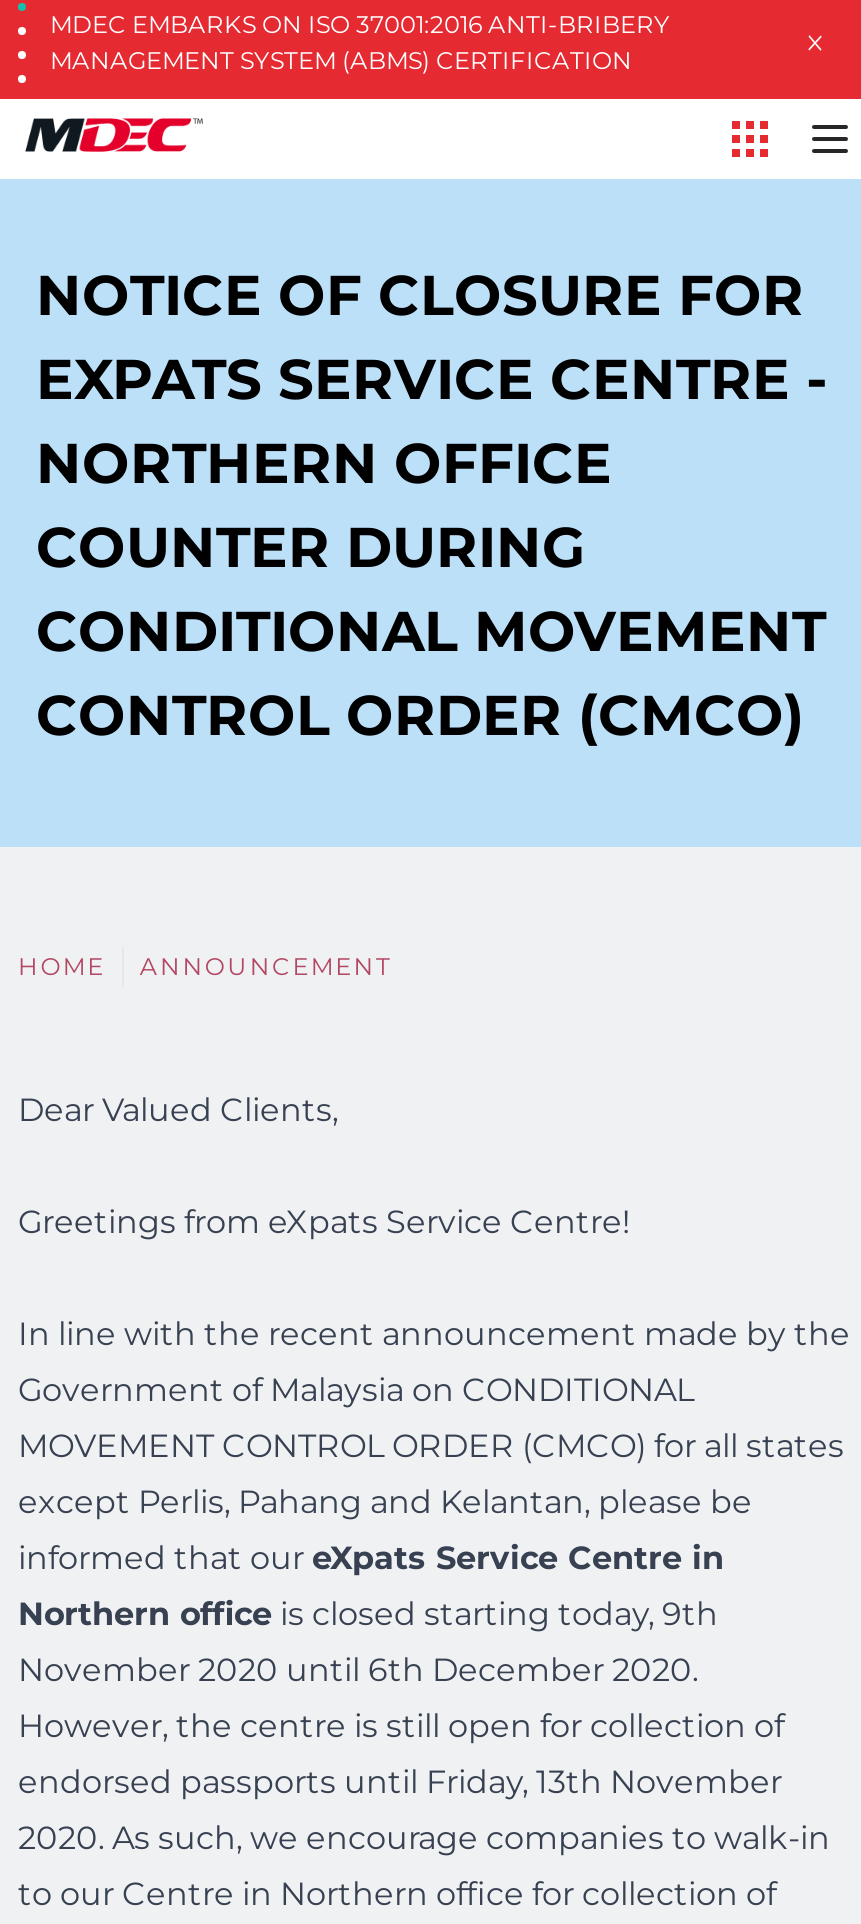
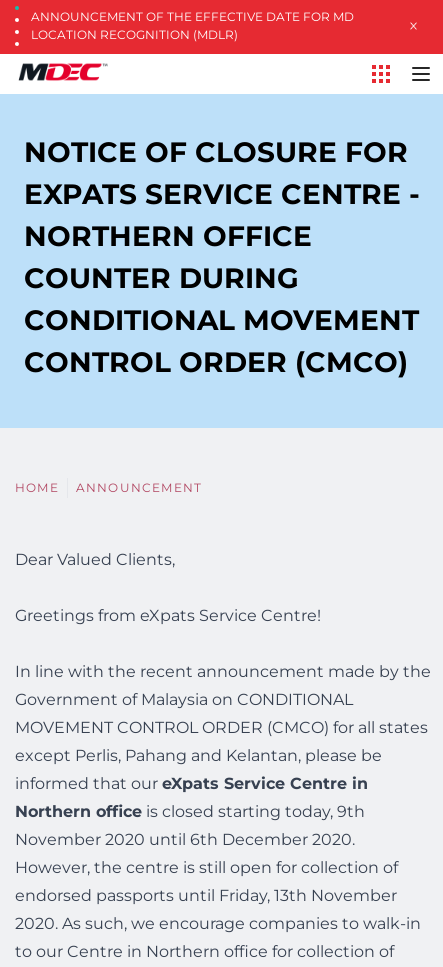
[50,9,670,75] MDEC EMBARKS ON ISO 37001:2016 ANTI-BRIBERY | MANAGEMENT SYSTEM (ABMS) CERTIFICATION -> [31,9,354,42] ANNOUNCEMENT OF THE EFFECTIVE DATE FOR MD | LOCATION RECOGNITION (MDLR)

